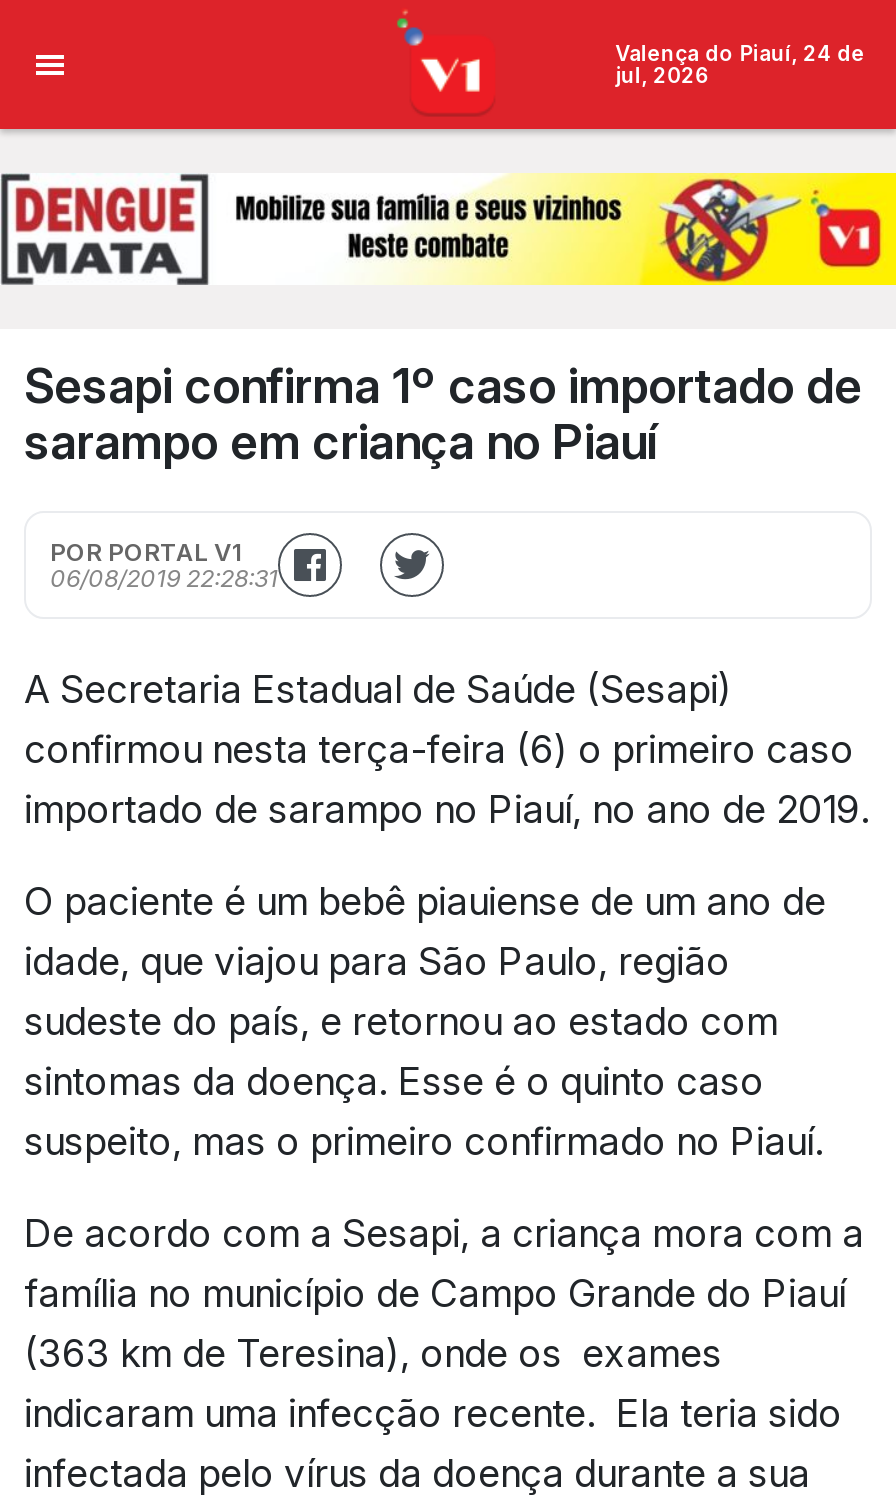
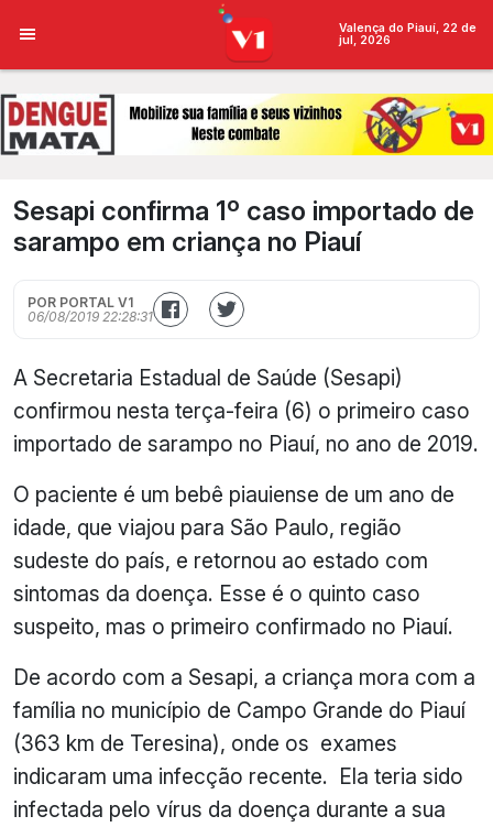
[615,40,865,66] Valença do Piauí, 24 de -> [338,20,476,35] Valença do Piauí, 22 de

